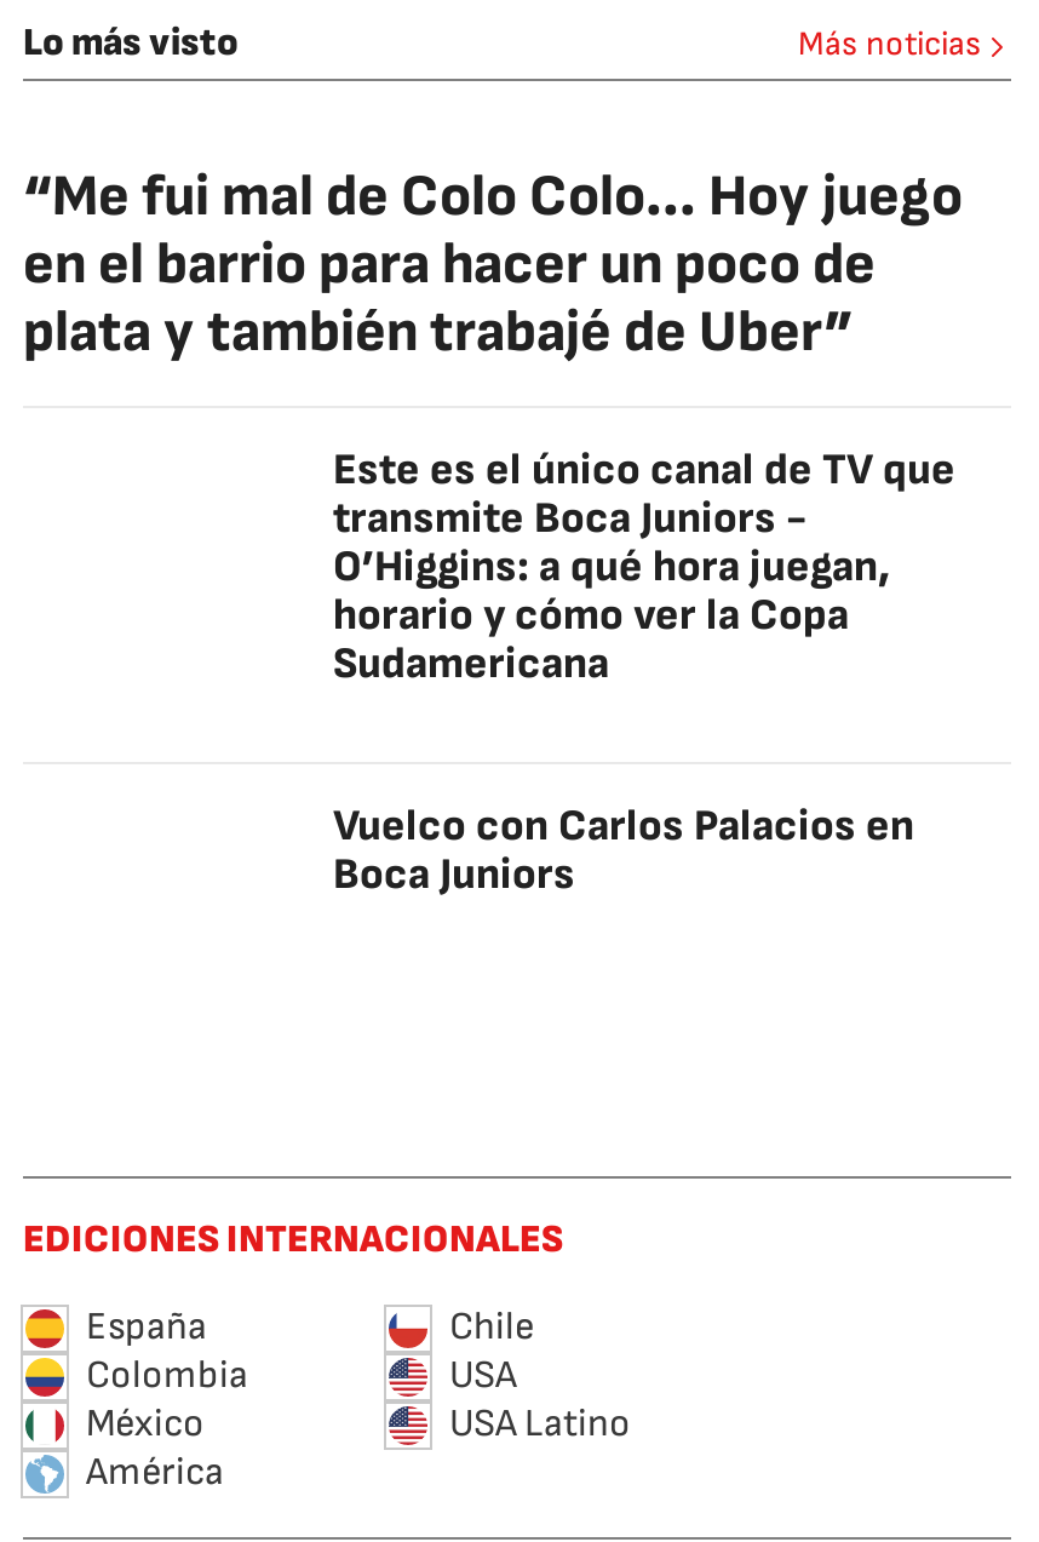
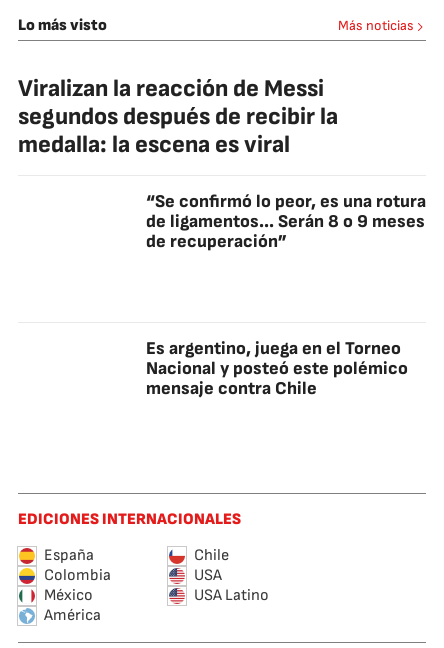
[23,161,963,367] “Me fui mal de Colo Colo... Hoy juego | en el barrio para hacer un poco de | plata y también trabajé de Uber” -> [18,74,338,159] Viralizan la reacción de Messi | segundos después de recibir la | medalla: la escena es viral
[333,445,955,689] Este es el único canal de TV que | transmite Boca Juniors - | O’Higgins: a qué hora juegan, | horario y cómo ver la Copa | Sudamericana -> [146,191,426,252] “Se confirmó lo peor, es una rotura | de ligamentos... Serán 8 o 9 meses | de recuperación”
[333,801,914,900] Vuelco con Carlos Palacios en | Boca Juniors -> [146,338,408,399] Es argentino, juega en el Torneo | Nacional y posteó este polémico | mensaje contra Chile

